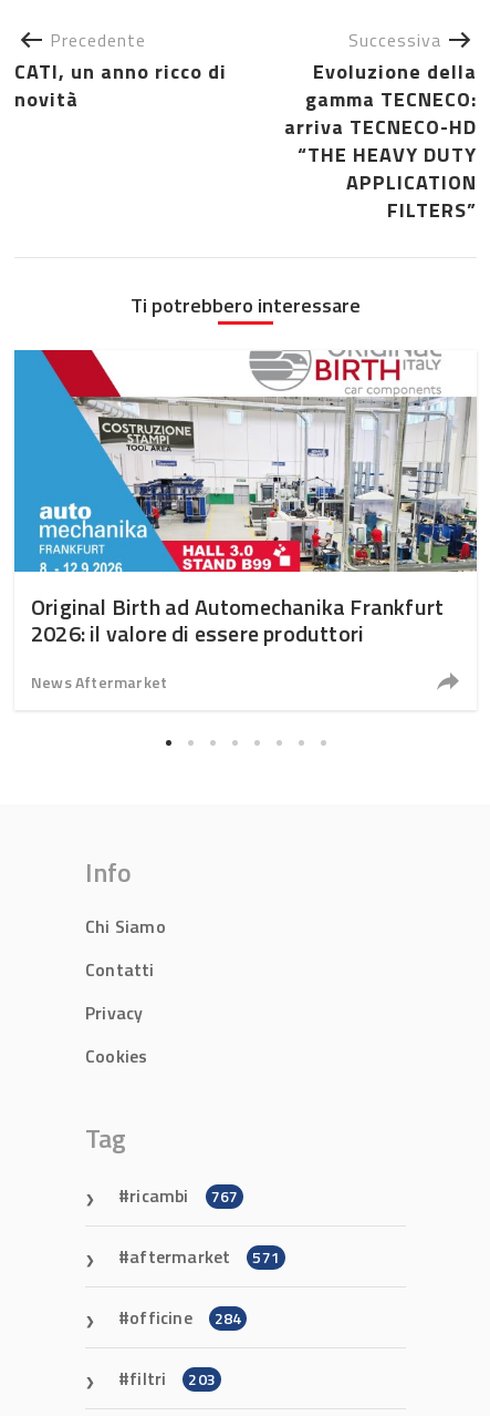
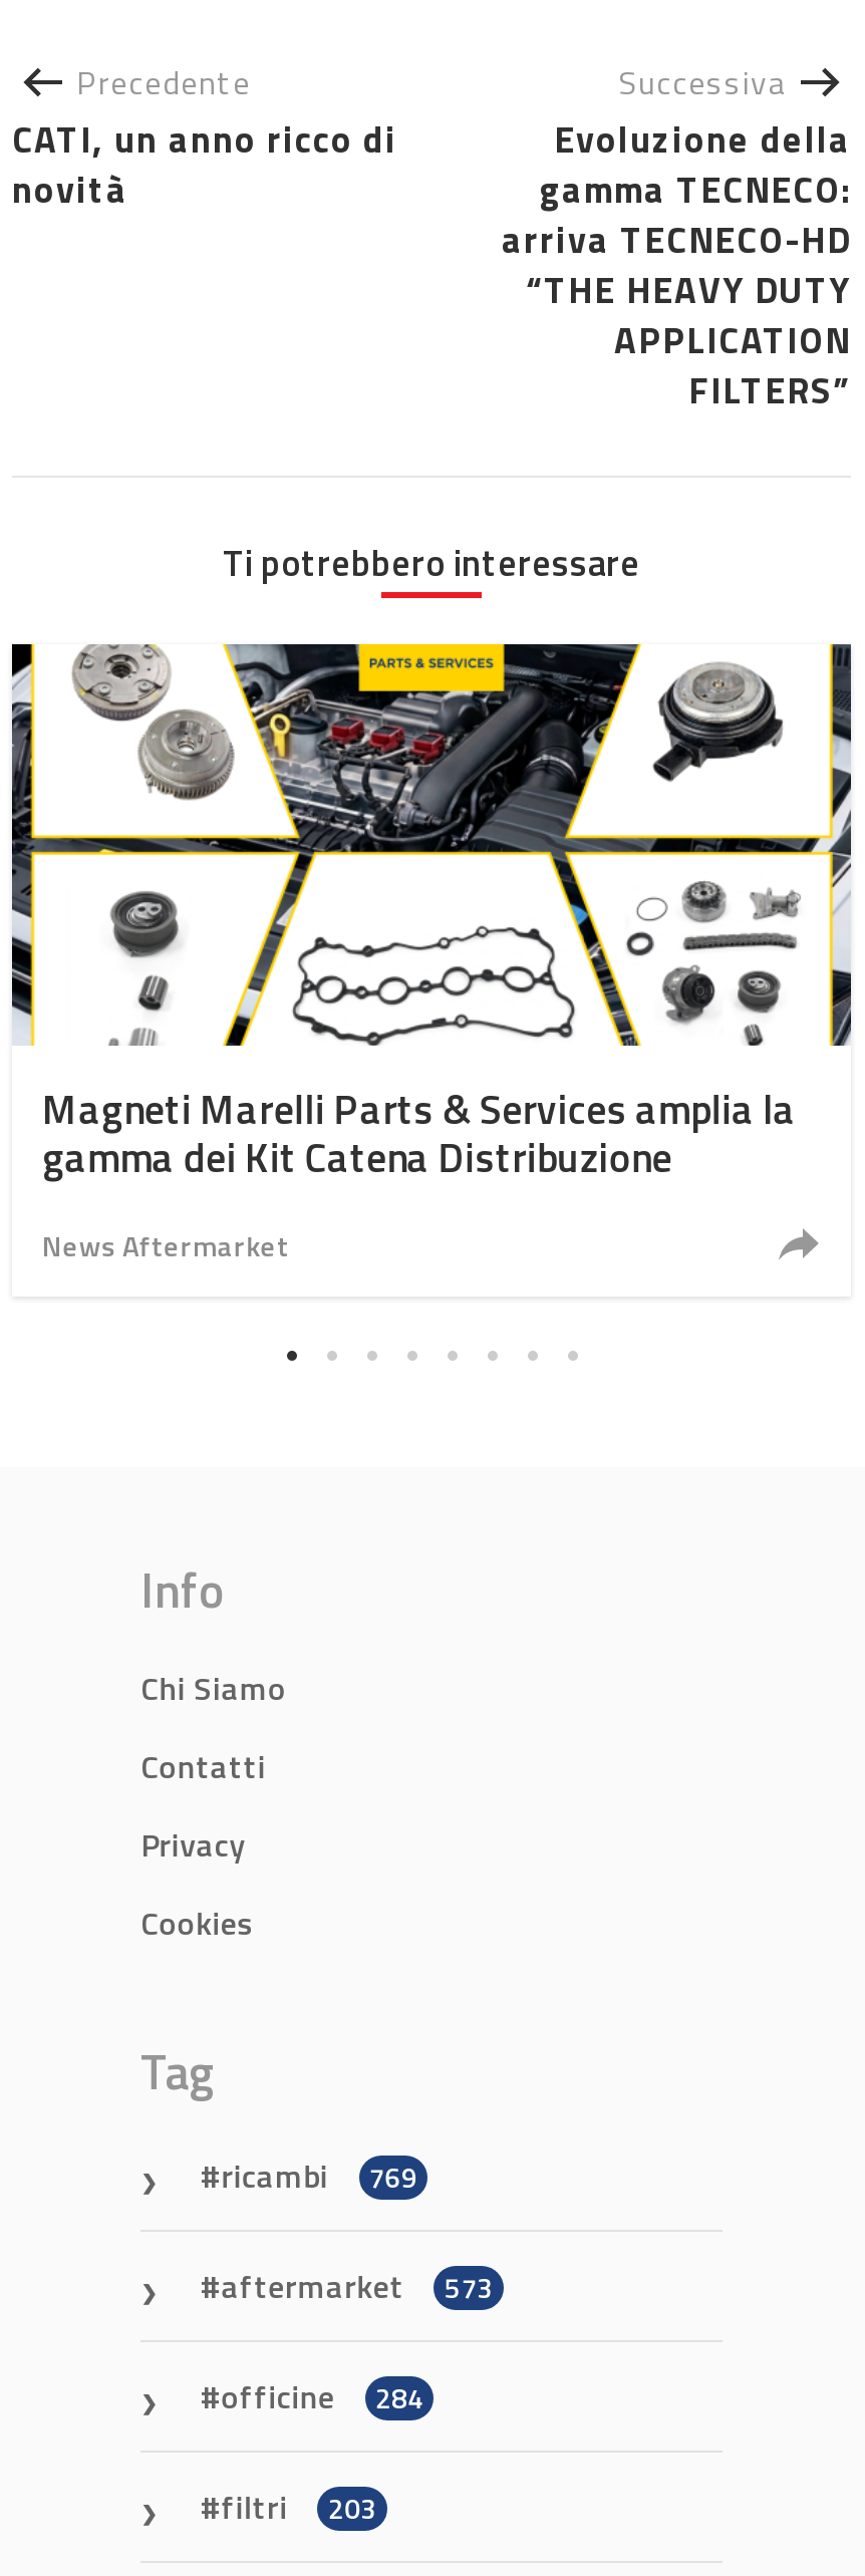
[13,349,478,650] [image] | Original Birth ad Automechanika Frankfurt | 2026: il valore di essere produttori -> [10,642,853,1188] [image] | Magneti Marelli Parts & Services amplia la | gamma dei Kit Catena Distribuzione
[130,1183,238,1209] ricambi 767 -> [221,2152,418,2200] ricambi 769
[130,1244,280,1270] aftermarket 571 -> [221,2263,494,2311] aftermarket 573

